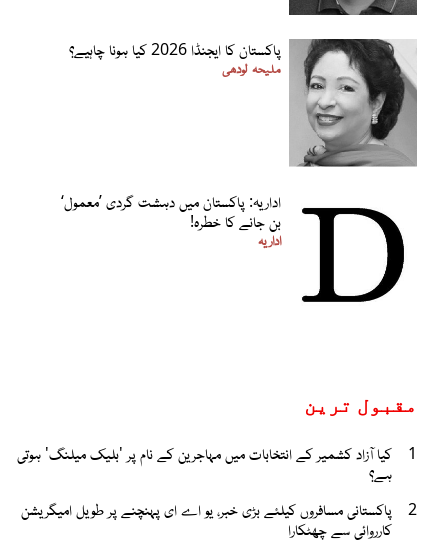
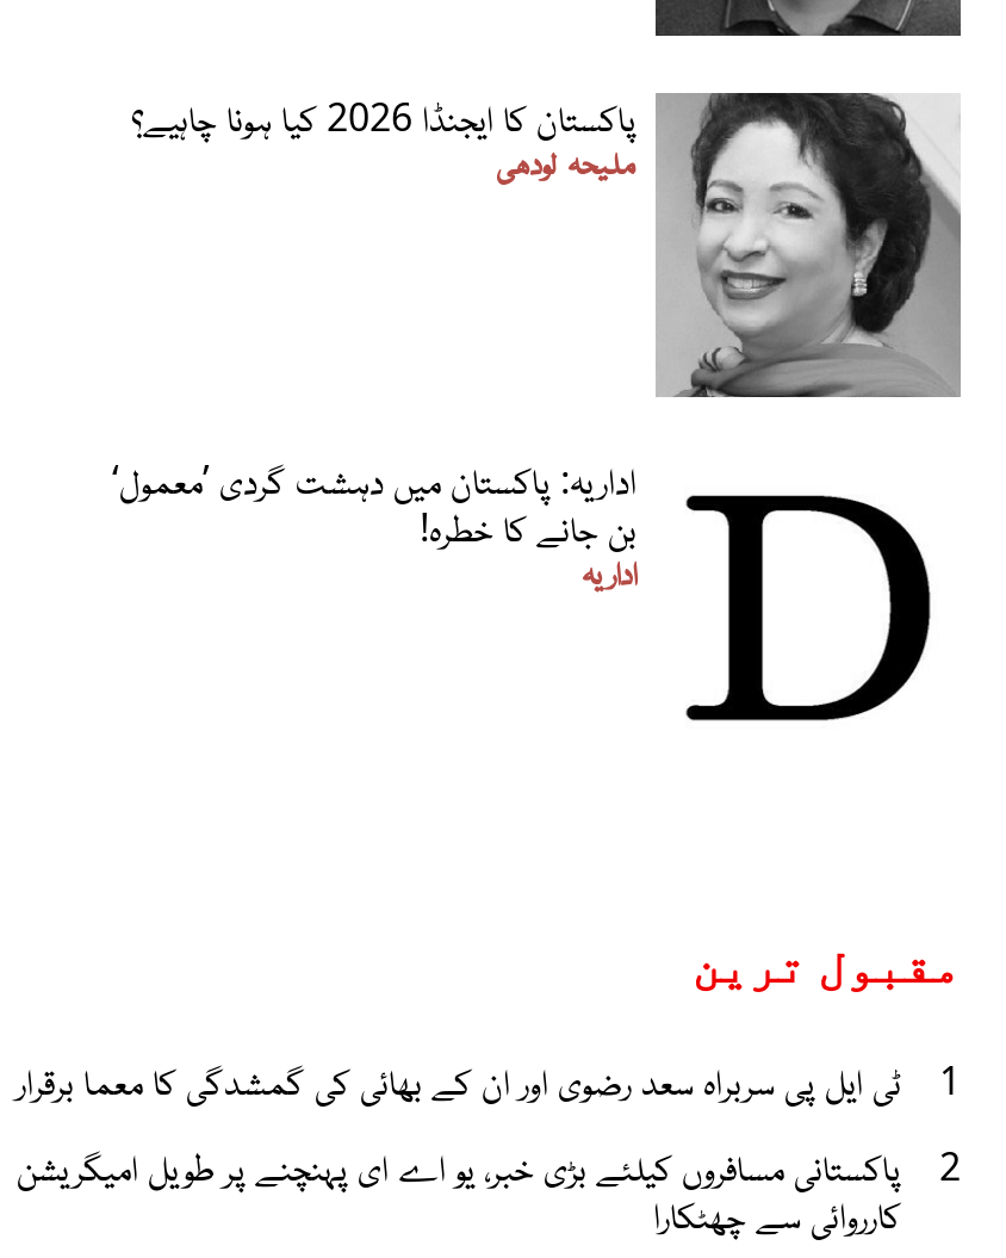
[17,442,392,484] کیا آزاد کشمیر کے انتخابات میں مہاجرین کے نام پر 'بلیک میلنگ' ہوتی | ہے؟ -> [17,1055,901,1108] ٹی ایل پی سربراہ سعد رضوی اور ان کے بھائی کی گمشدگی کا معما برقرار

